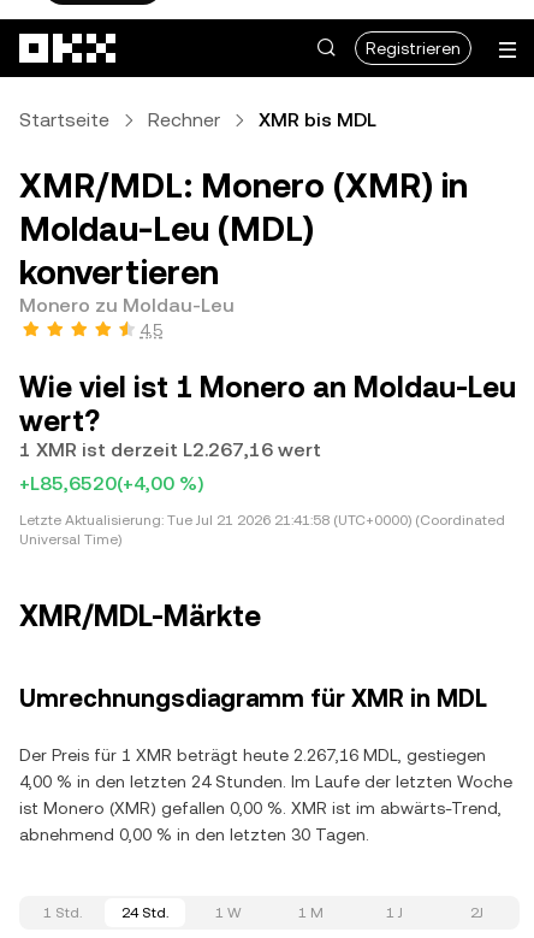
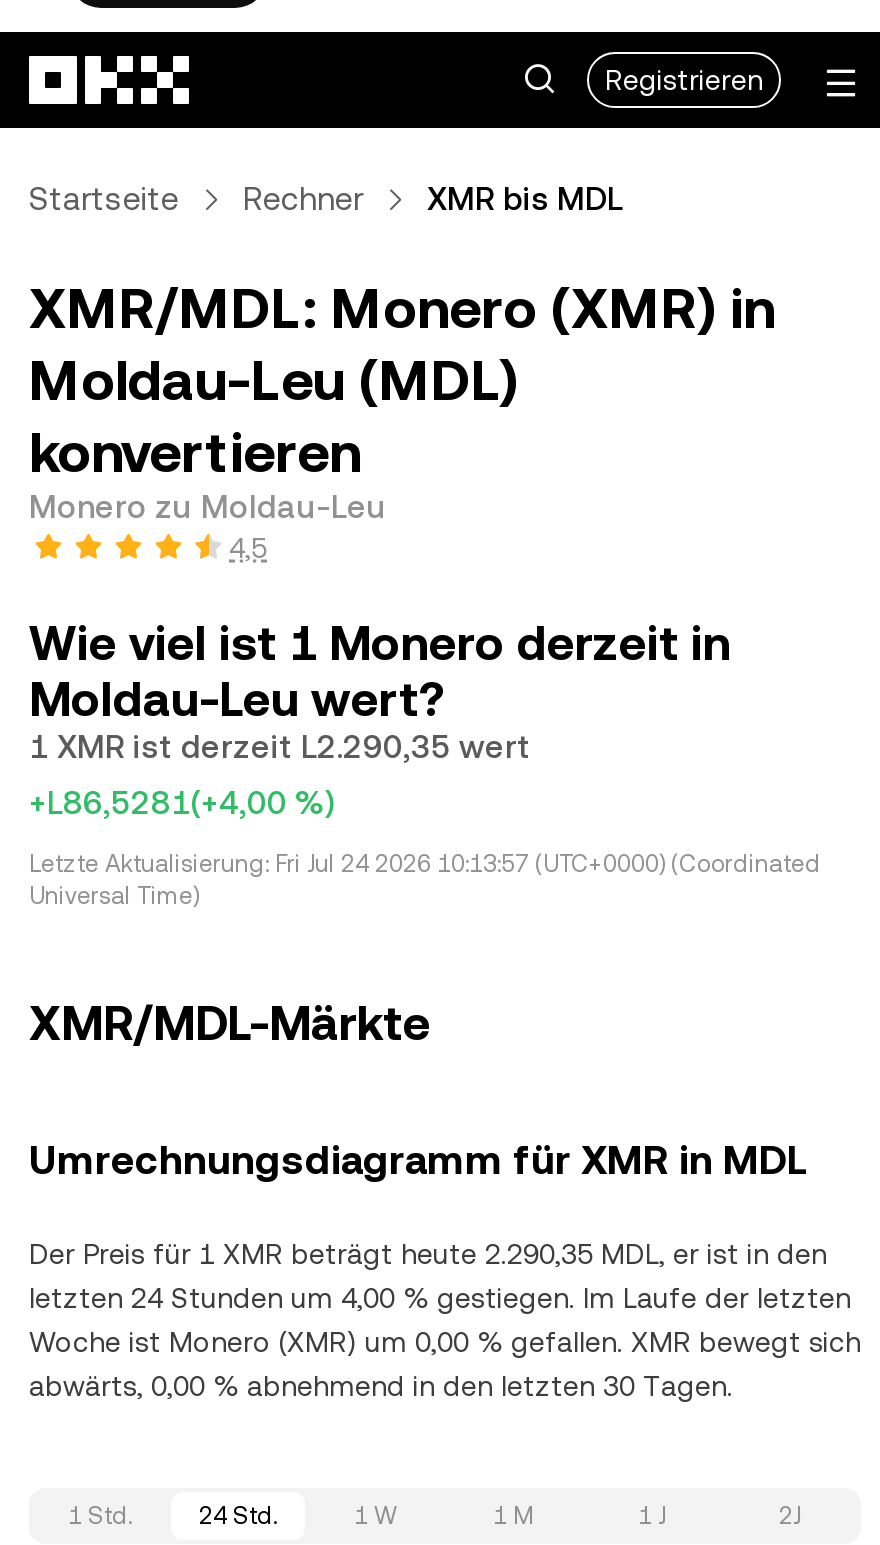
[19,371,516,461] Wie viel ist 1 Monero an Moldau-Leu | wert? | 1 XMR ist derzeit L2.267,16 wert -> [29,616,731,766] Wie viel ist 1 Monero derzeit in | Moldau-Leu wert? | 1 XMR ist derzeit L2.290,35 wert
[19,472,203,495] +L85,6520(+4,00 %) -> [29,784,335,822] +L86,5281(+4,00 %)
[19,512,505,529] Letzte Aktualisierung: Tue Jul 21 2026 21:41:58 (UTC+0000) (Coordinated -> [29,850,821,878] Letzte Aktualisierung: Fri Jul 24 2026 10:13:57 (UTC+0000) (Coordinated
[19,745,512,844] Der Preis für 1 XMR beträgt heute 2.267,16 MDL, gestiegen | 4,00 % in den letzten 24 Stunden. Im Laufe der letzten Woche | ist Monero (XMR) gefallen 0,00 %. XMR ist im abwärts-Trend, | abnehmend 0,00 % in den letzten 30 Tagen. -> [29,1238,861,1402] Der Preis für 1 XMR beträgt heute 2.290,35 MDL, er ist in den | letzten 24 Stunden um 4,00 % gestiegen. Im Laufe der letzten | Woche ist Monero (XMR) um 0,00 % gefallen. XMR bewegt sich | abwärts, 0,00 % abnehmend in den letzten 30 Tagen.

